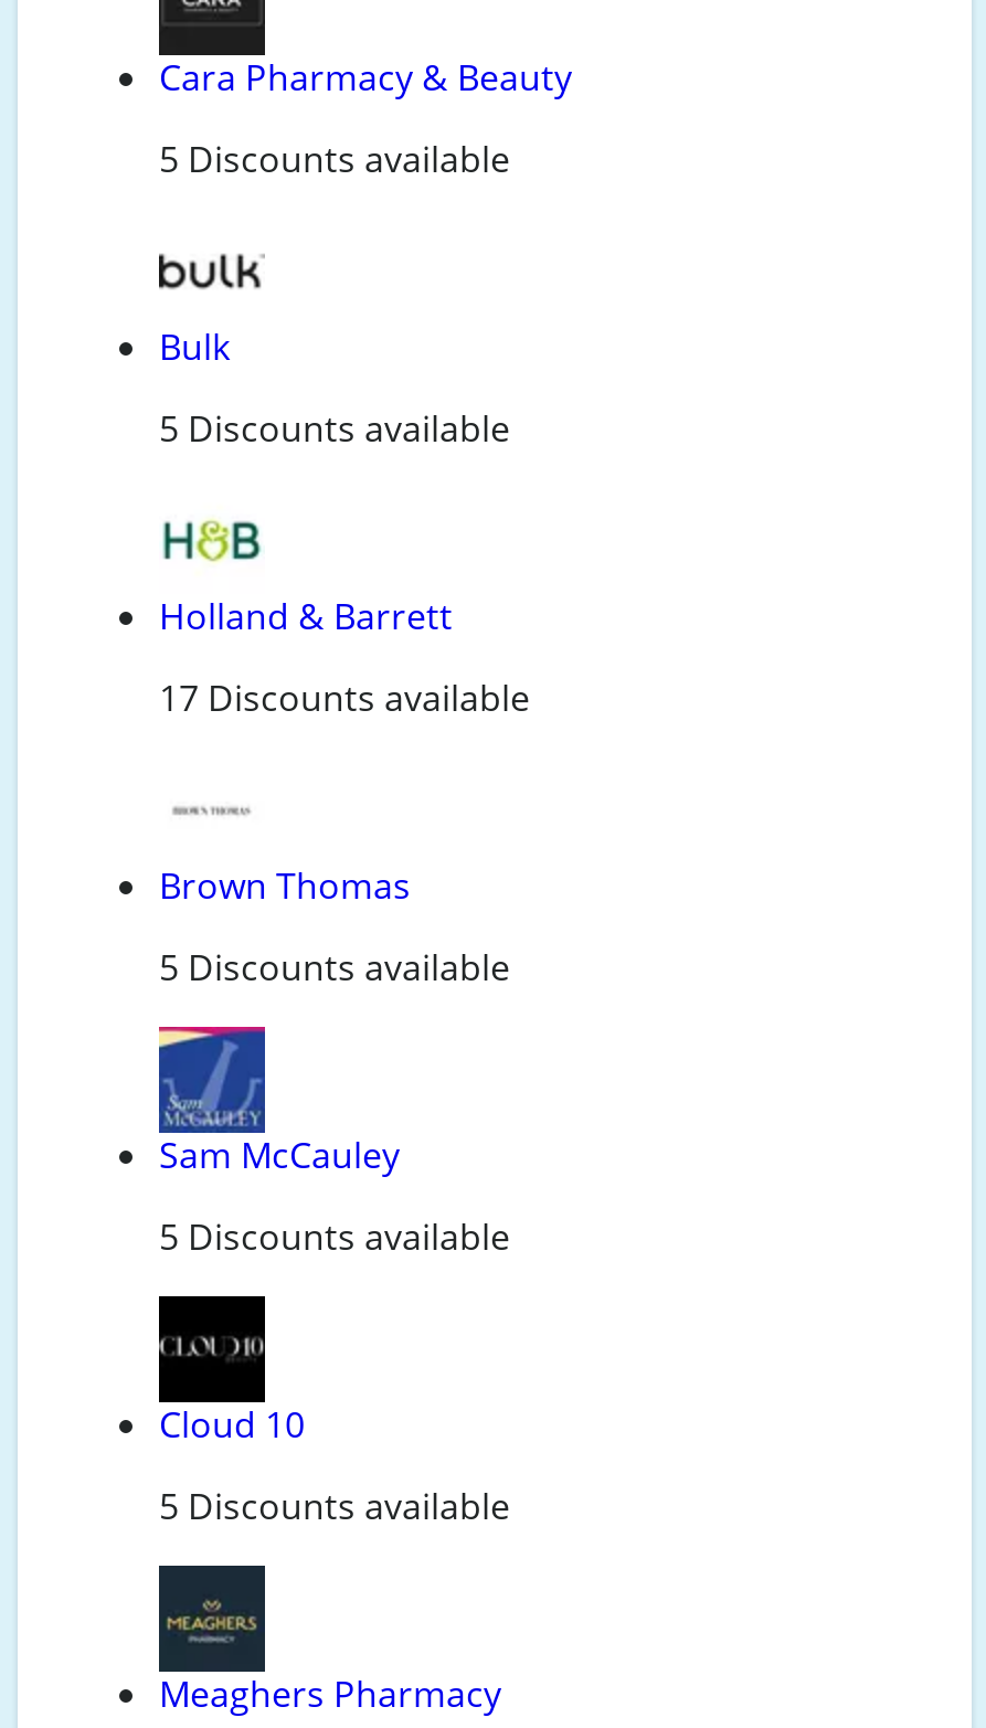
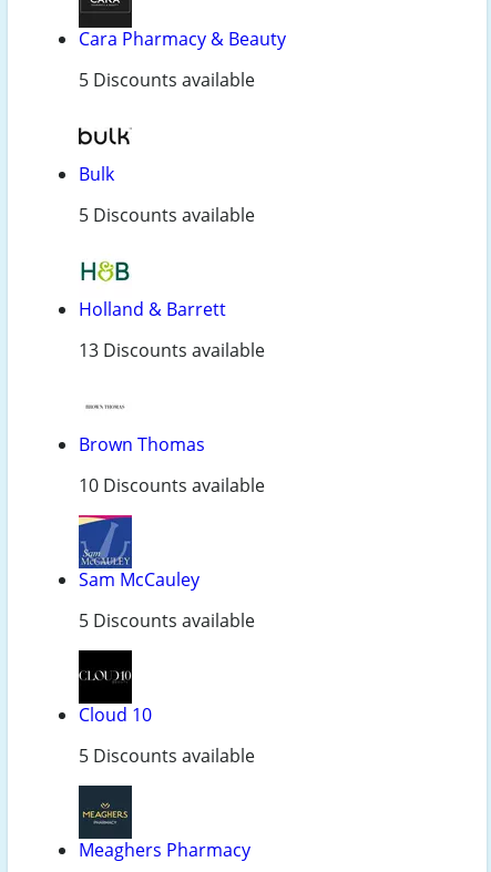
[159,674,530,723] 17 Discounts available -> [79,338,265,363] 13 Discounts available
[159,944,510,992] 5 Discounts available -> [79,473,265,498] 10 Discounts available

